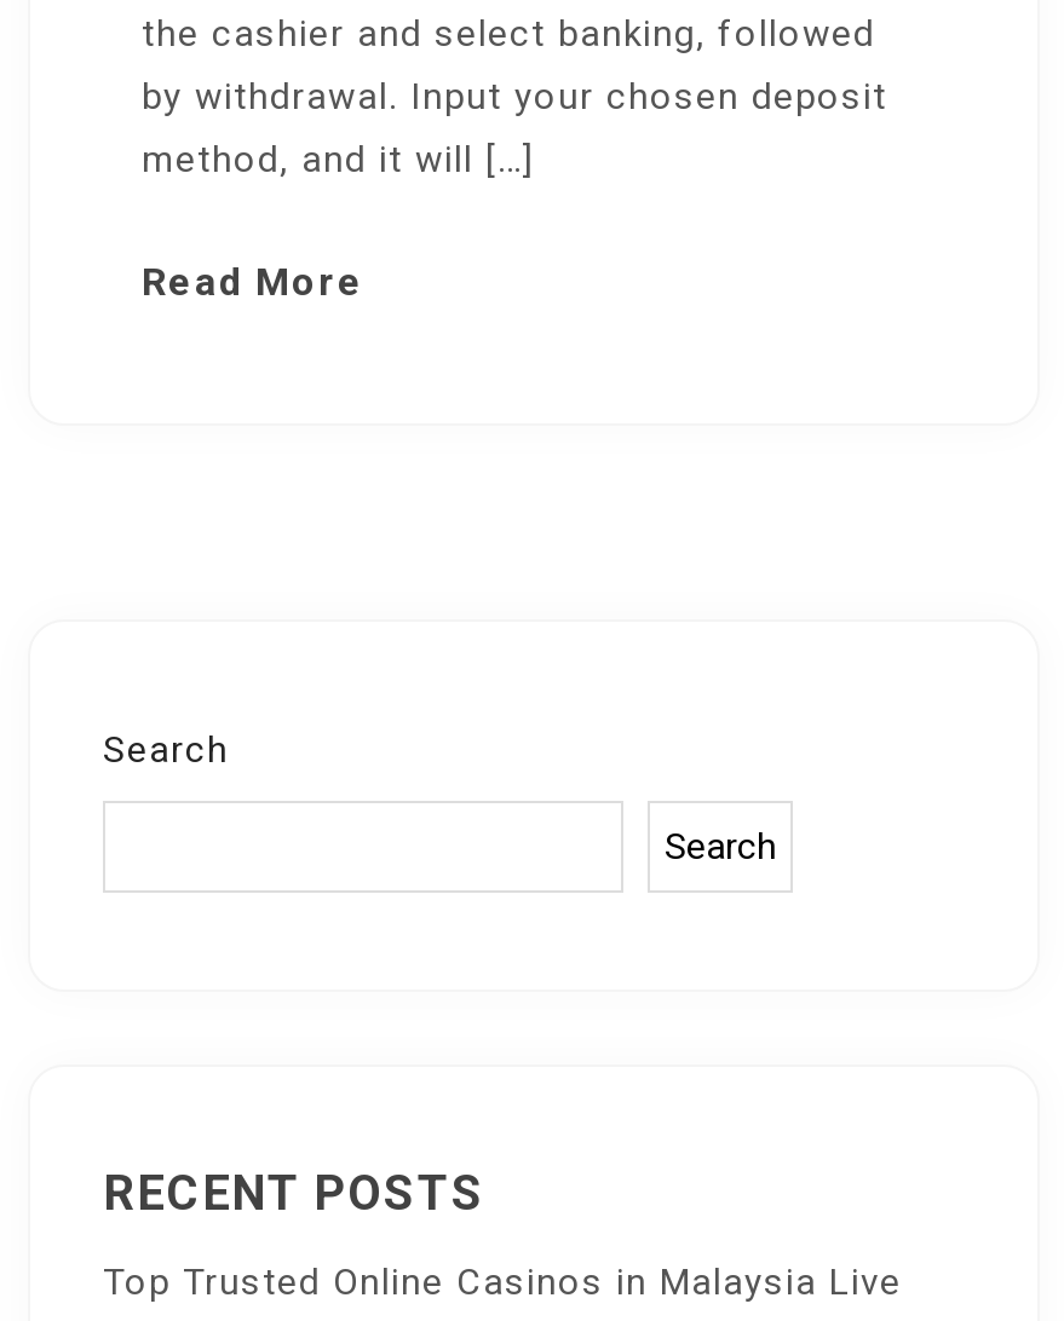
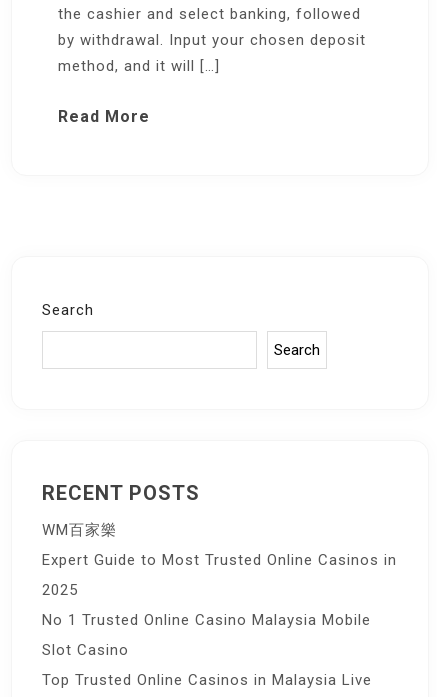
none -> [42,521,397,659] WM百家樂 | Expert Guide to Most Trusted Online Casinos in | 2025 | No 1 Trusted Online Casino Malaysia Mobile | Slot Casino

